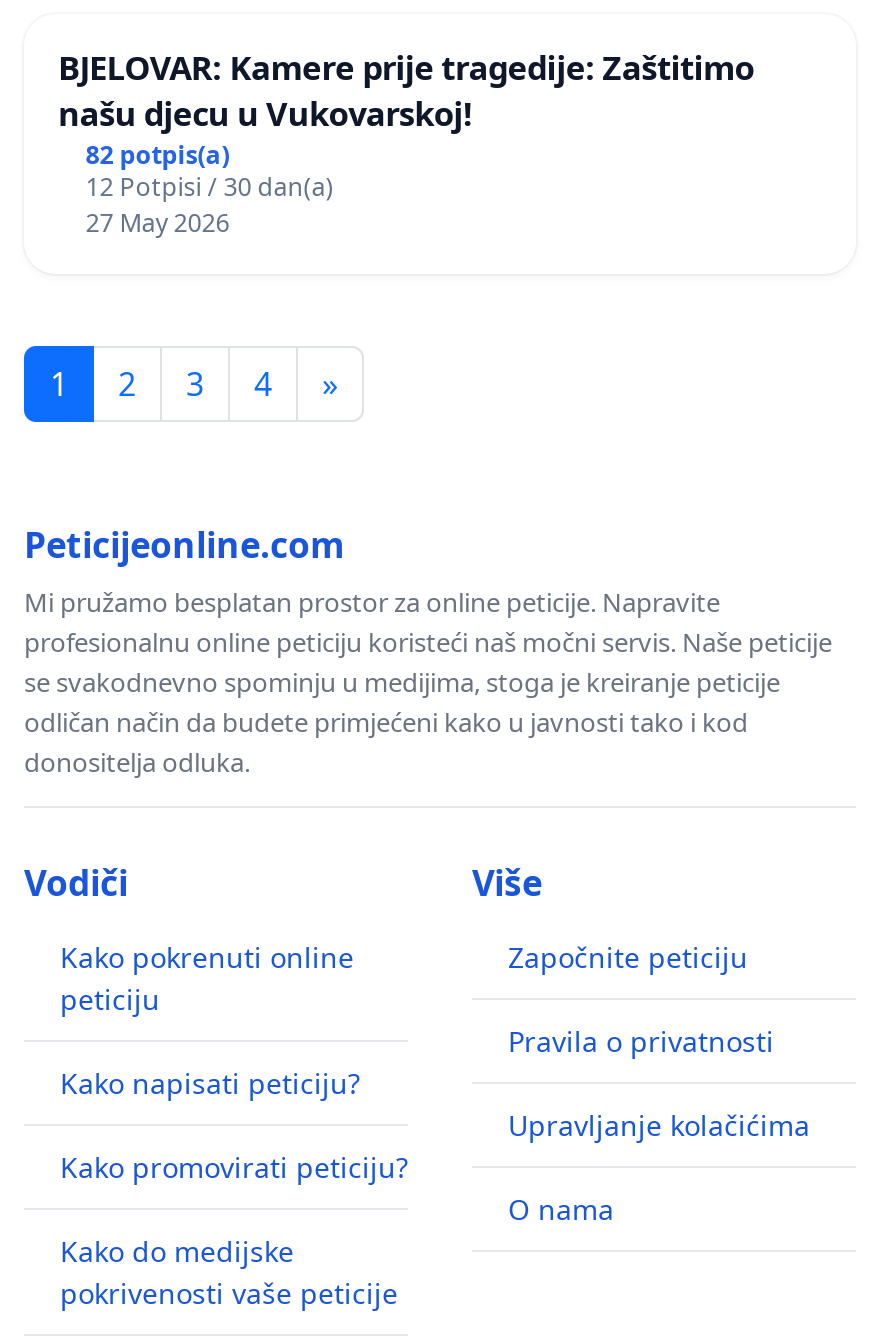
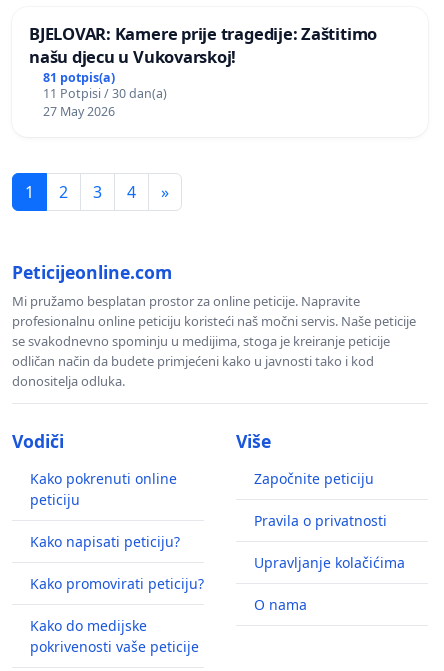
[86,138,230,172] 82 potpis(a) -> [43,69,115,86] 81 potpis(a)
[86,170,334,204] 12 Potpisi / 30 dan(a) -> [43,85,167,102] 11 Potpisi / 30 dan(a)

